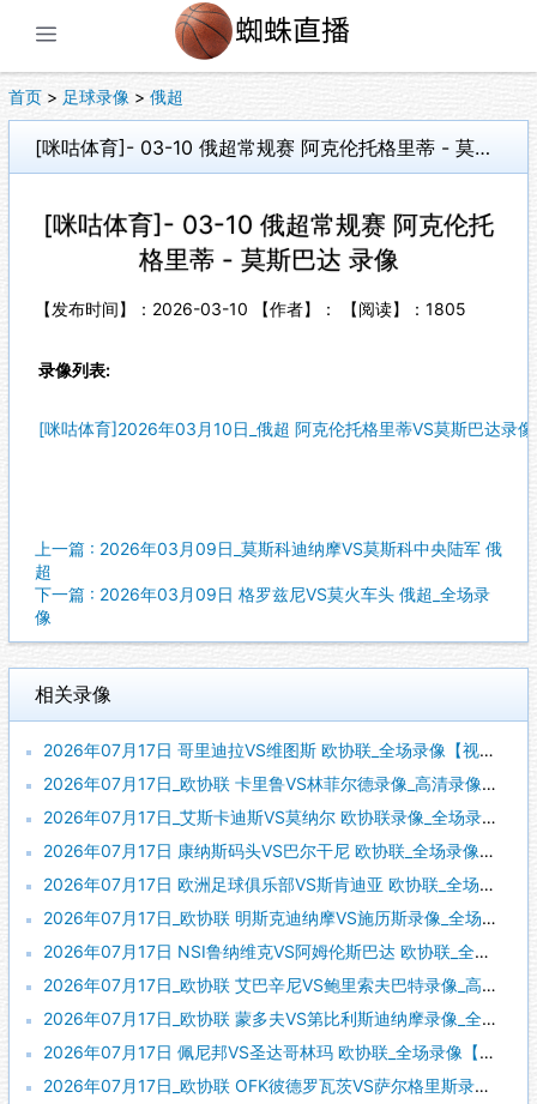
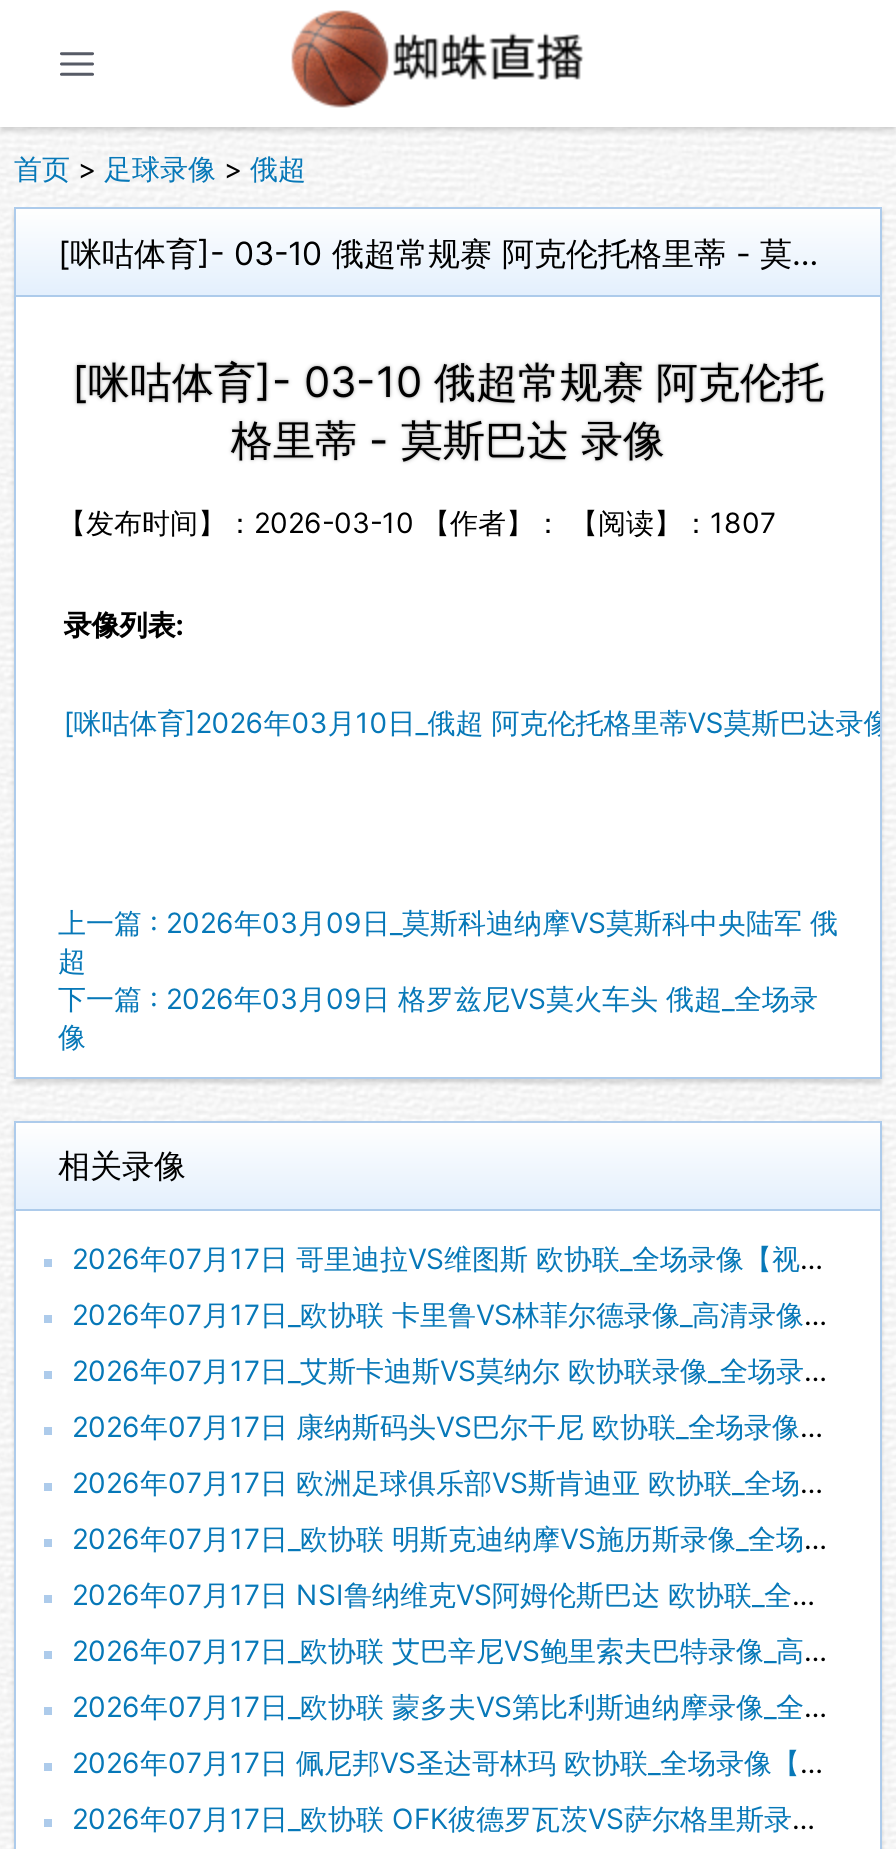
[35,299,466,319] 【发布时间】：2026-03-10 【作者】： 【阅读】：1805 -> [58,506,776,540] 【发布时间】：2026-03-10 【作者】： 【阅读】：1807

